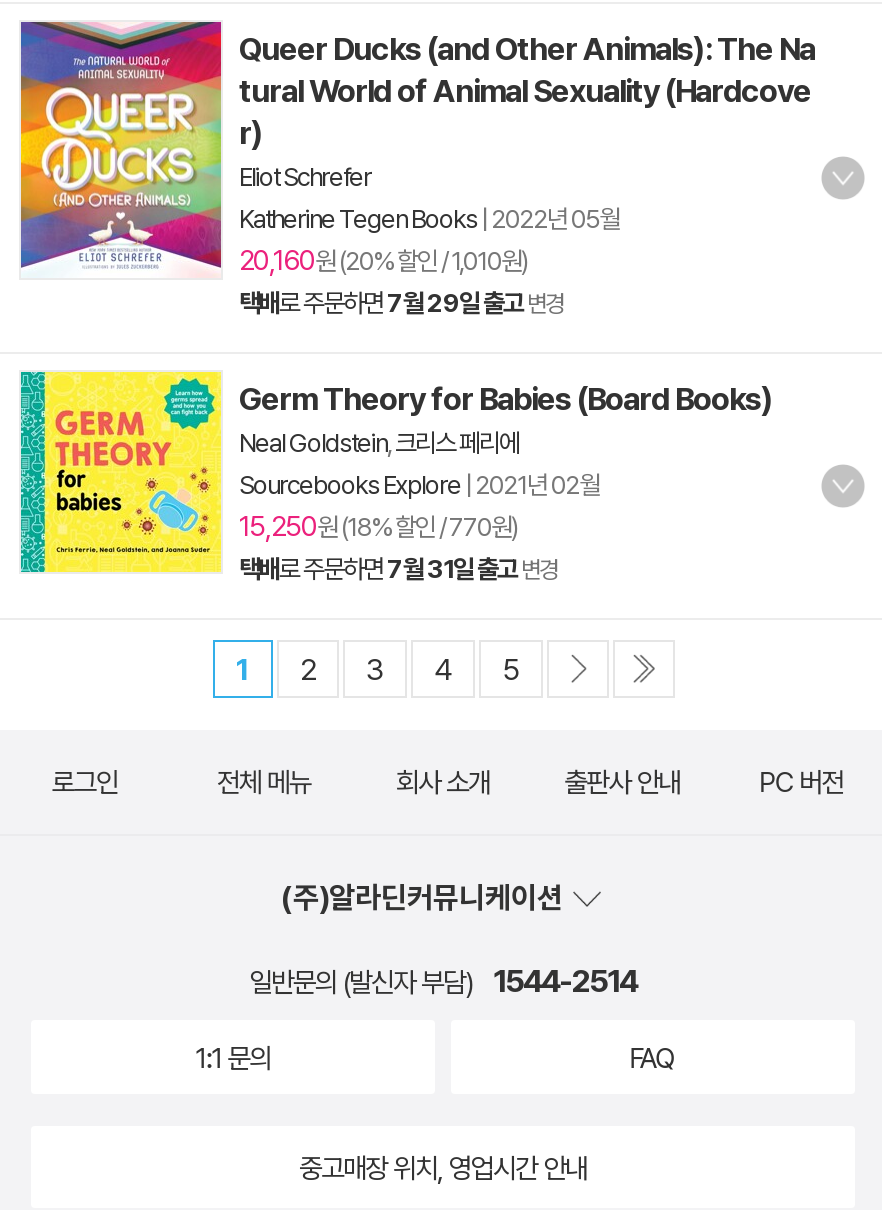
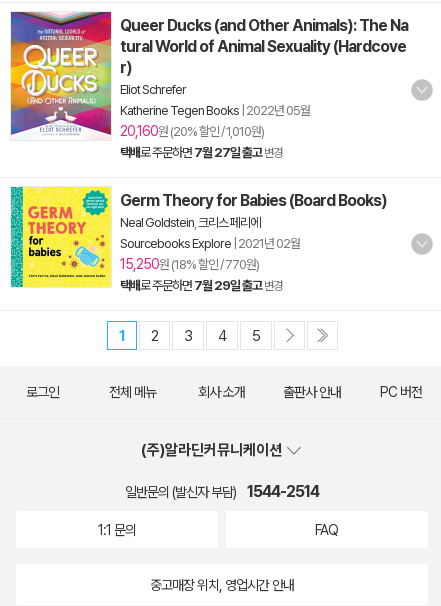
moved [239,288,563,318] -> [120,278,282,293]: 택배로 주문하면7월 29일 출고 변경
none -> [120,145,282,160] 택배로 주문하면7월 27일 출고 변경
[239,554,557,584] 택배로 주문하면7월 31일 출고 변경 -> none

